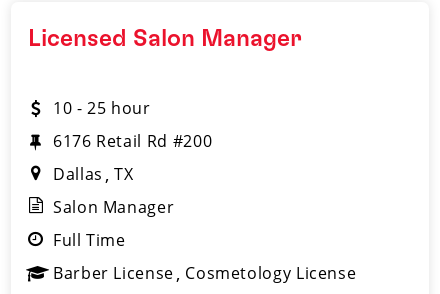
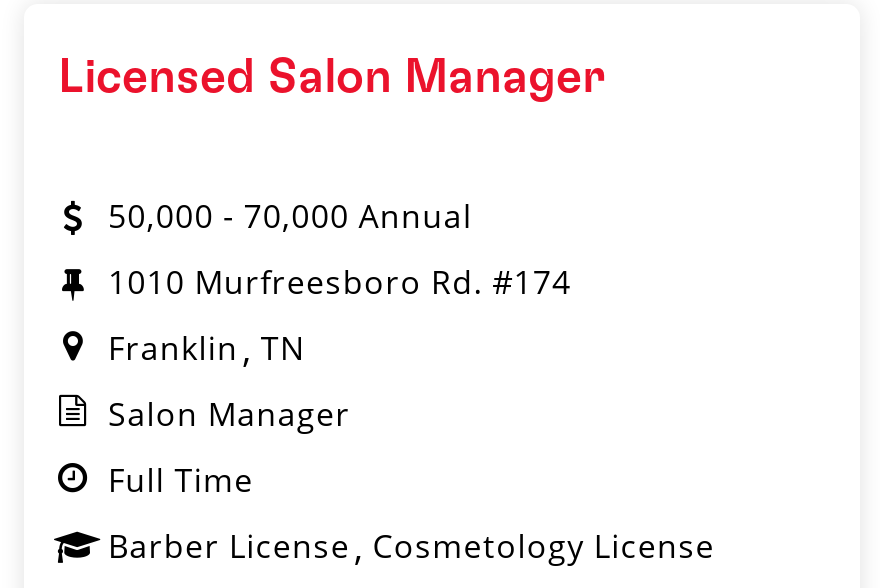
[53,97,151,119] 10 - 25 hour -> [108,194,472,238] 50,000 - 70,000 Annual
[53,130,212,152] 6176 Retail Rd #200 -> [108,260,571,304] 1010 Murfreesboro Rd. #174
[53,163,133,185] Dallas TX -> [108,326,305,370] Franklin TN

